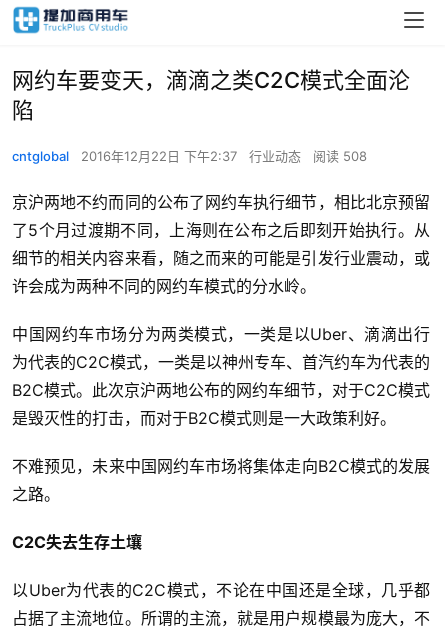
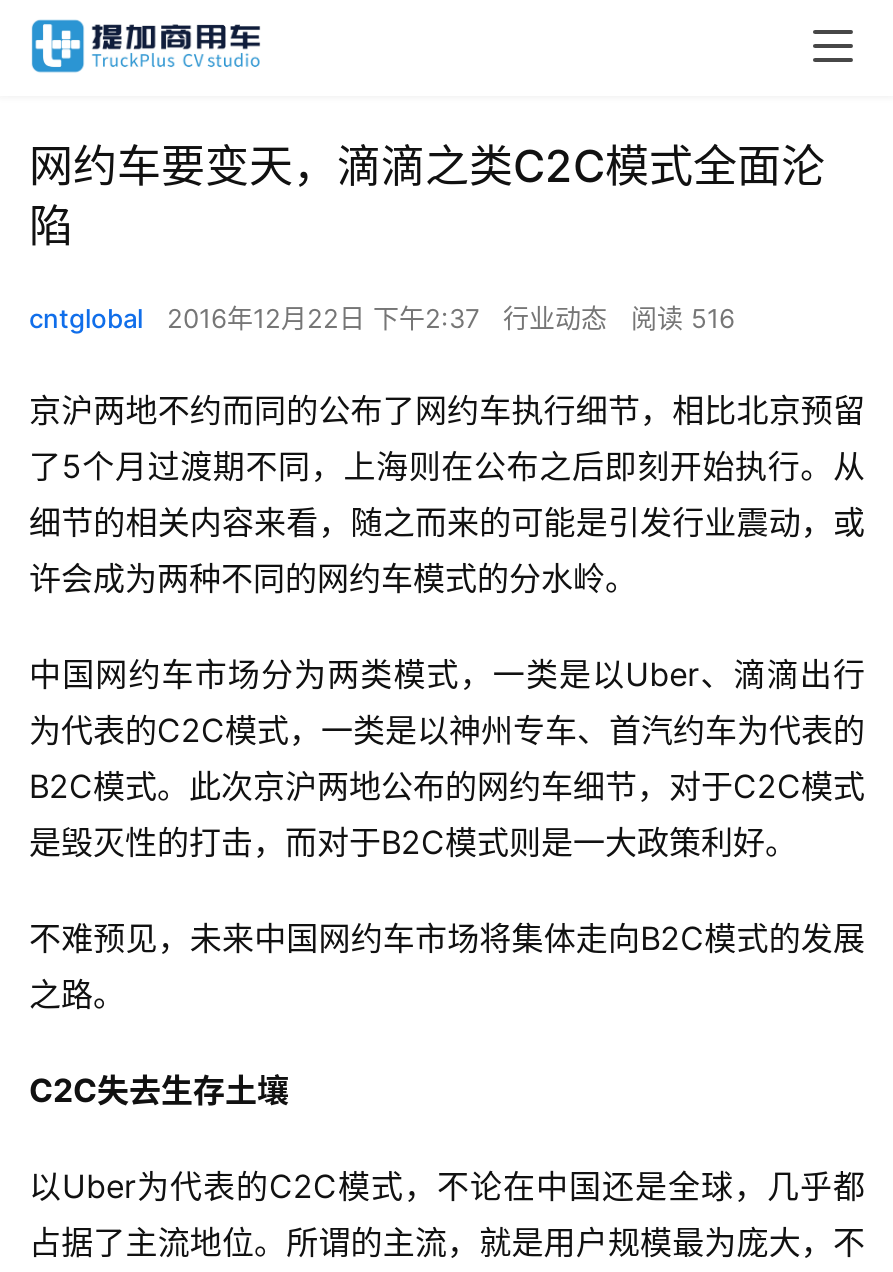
[12,148,367,164] cntglobal 2016年12月22日 下午2:37 行业动态 阅读 508 -> [29,302,735,334] cntglobal 2016年12月22日 下午2:37 行业动态 阅读 516

